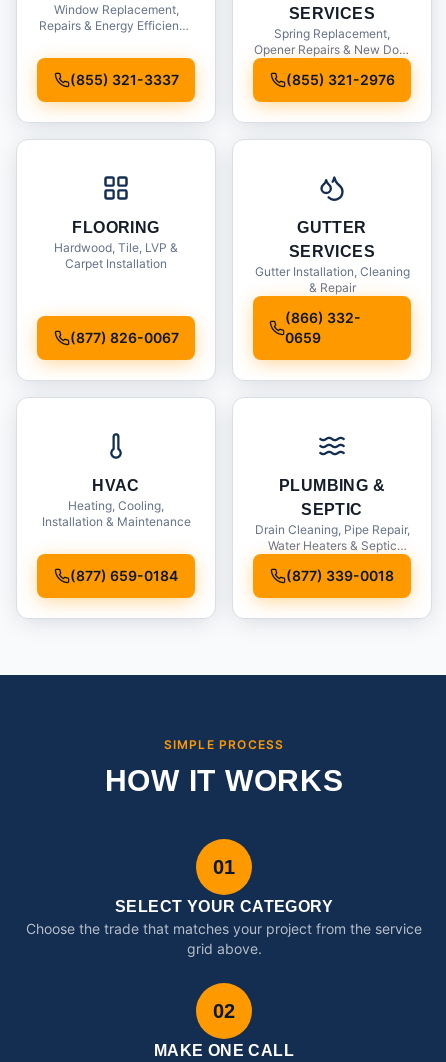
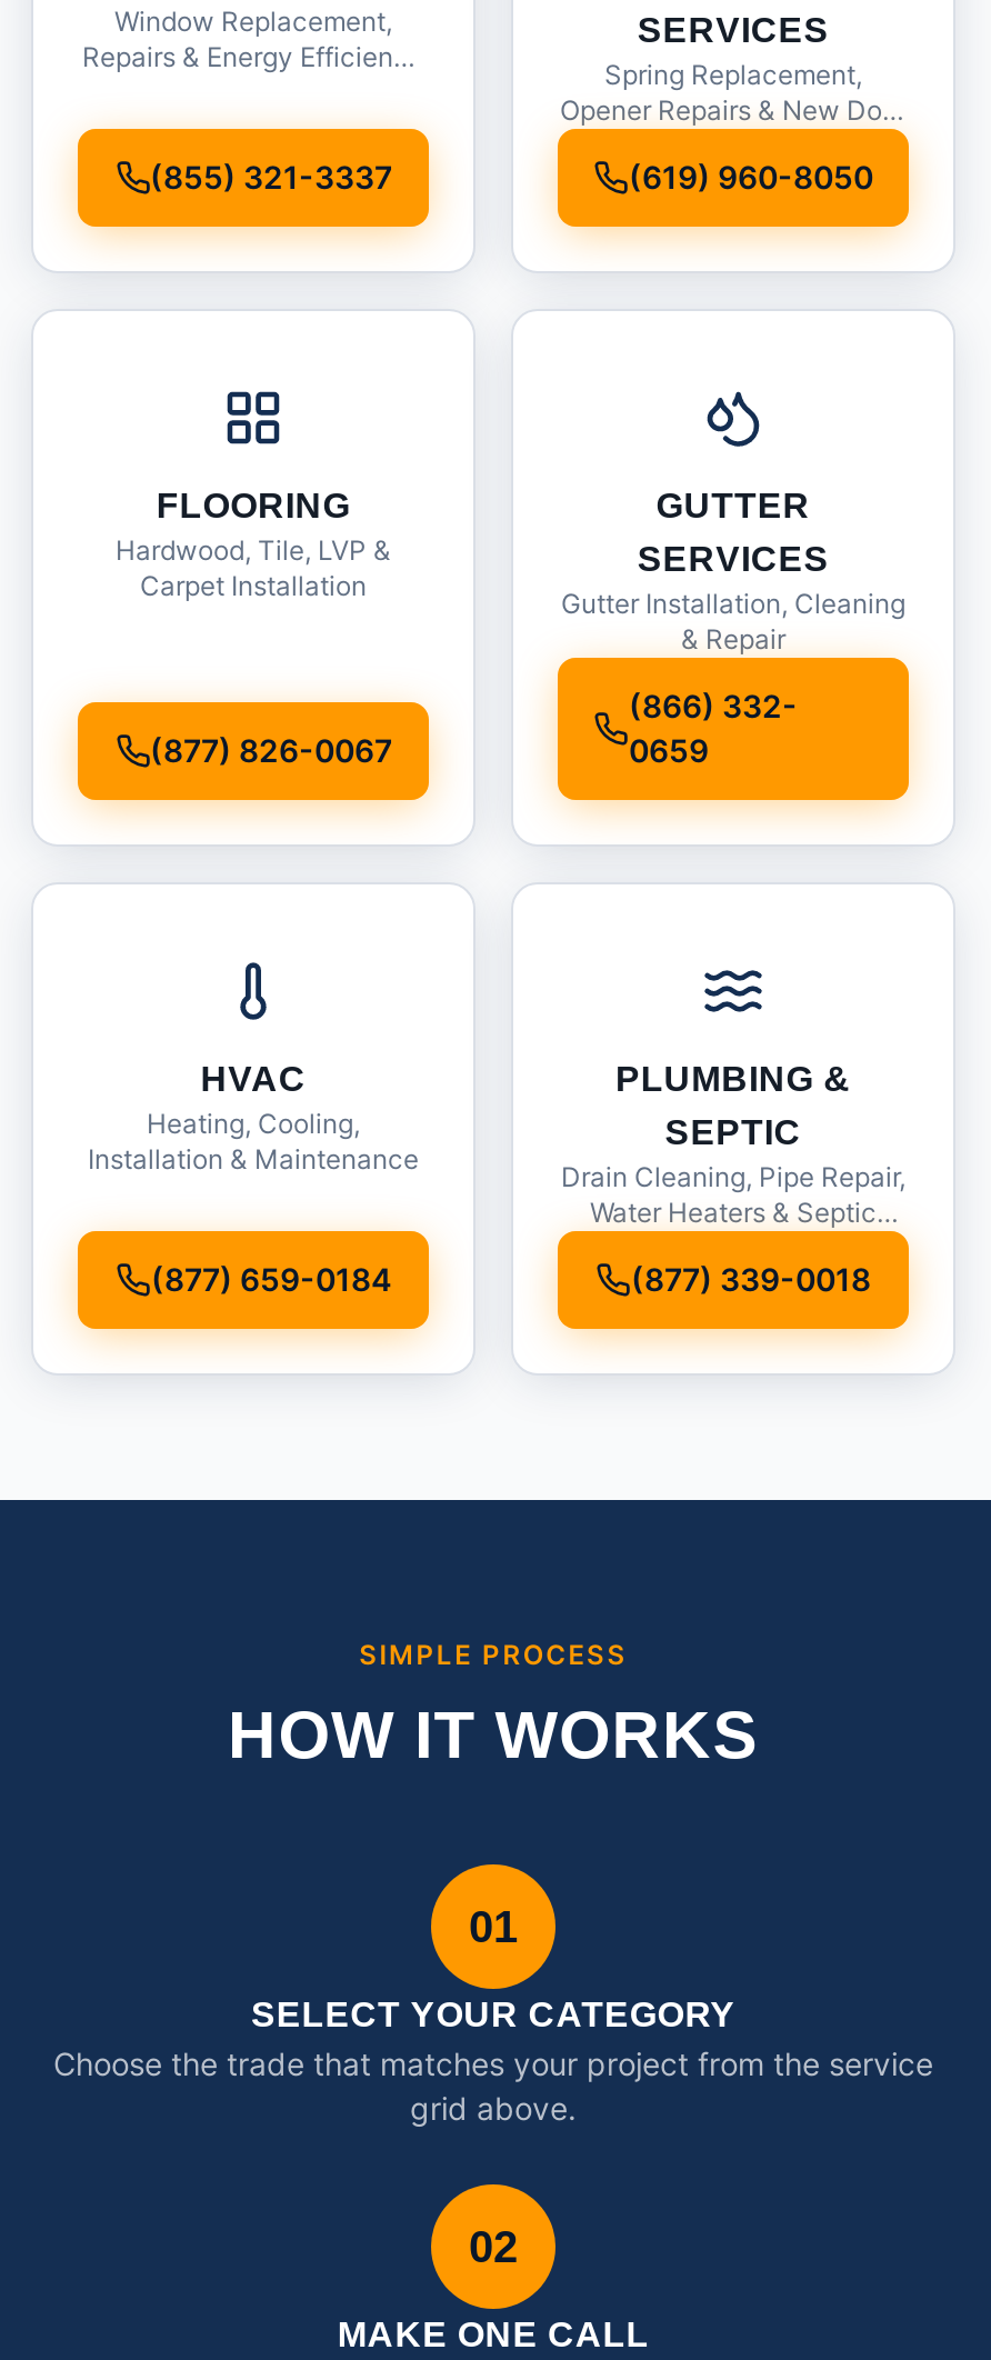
[285,71,394,88] (855) 321-2976 -> [629,158,873,196] (619) 960-8050

